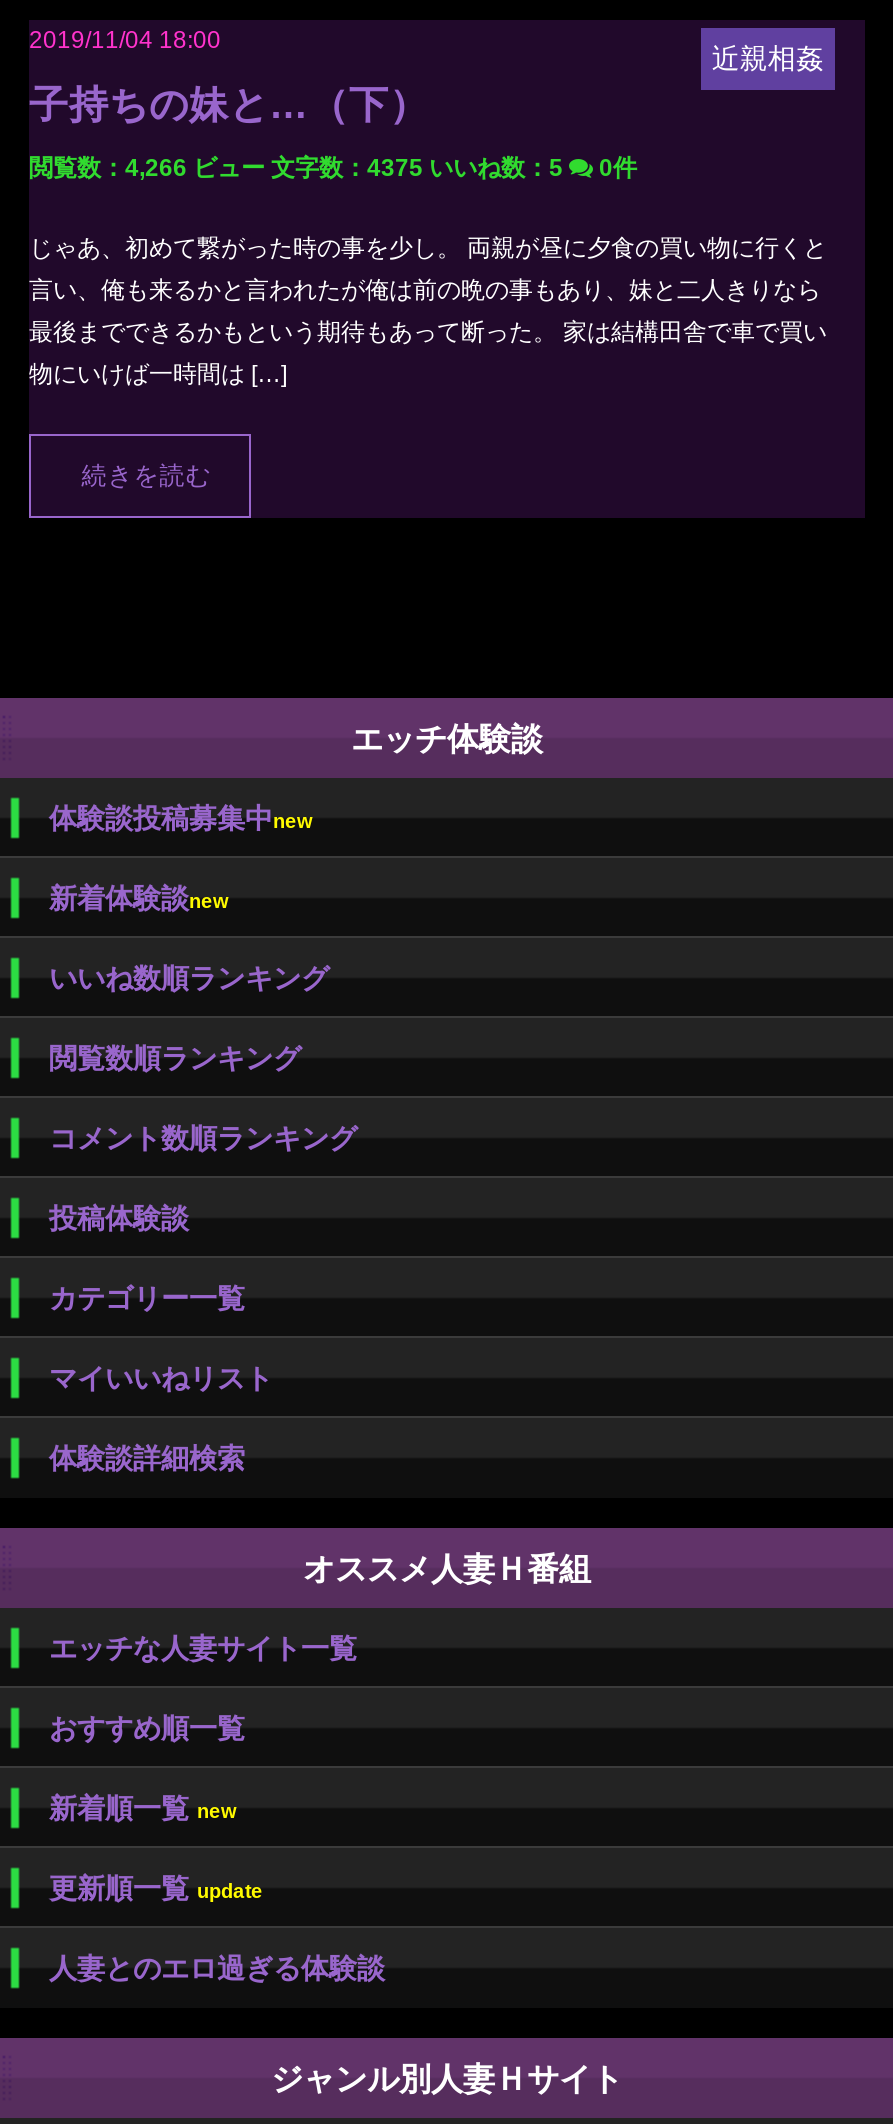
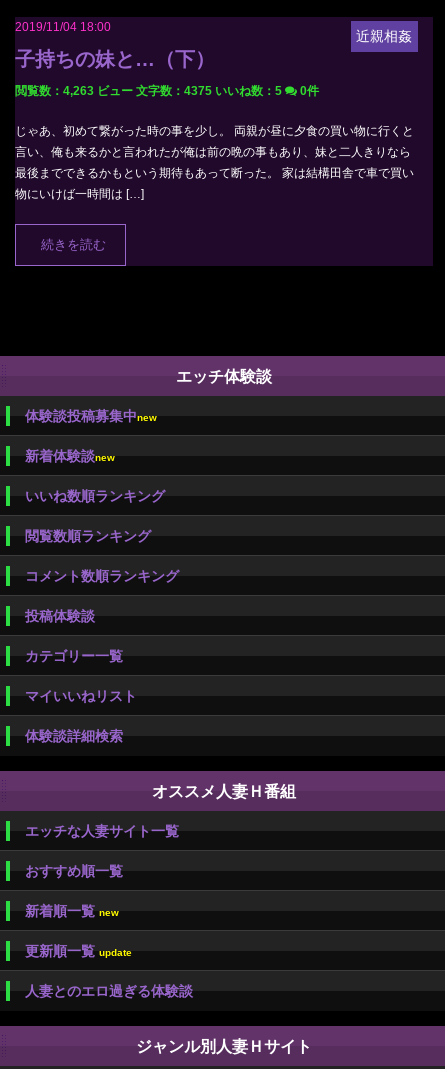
[29,154,563,182] 閲覧数：4,266 ビュー 文字数：4375 いいね数：5 -> [15,84,282,98] 閲覧数：4,263 ビュー 文字数：4375 いいね数：5

